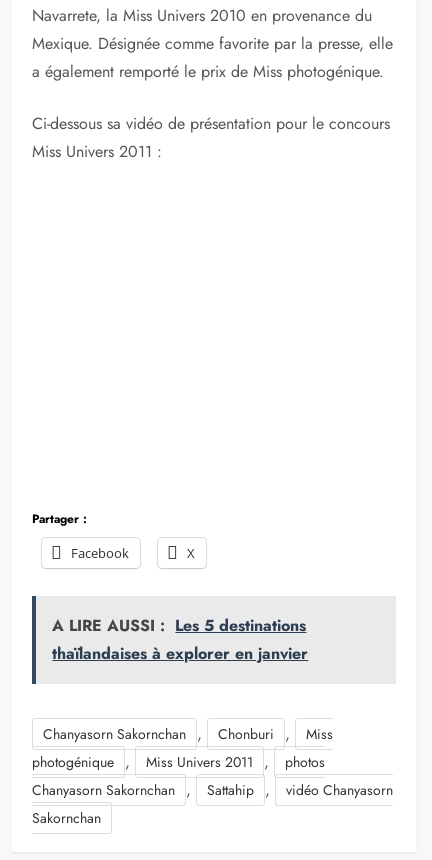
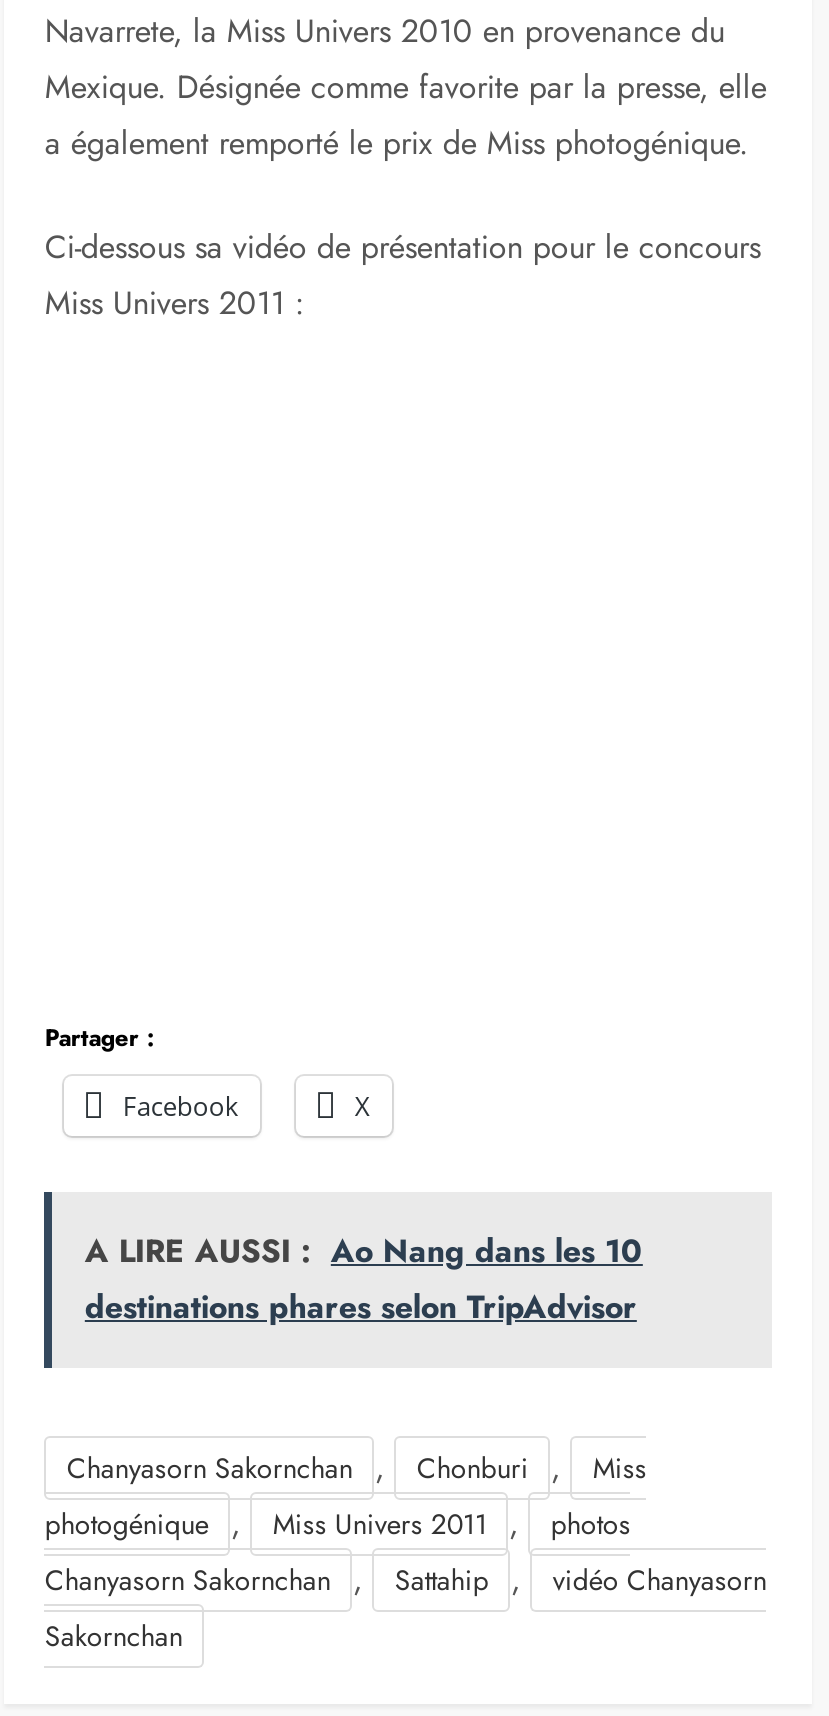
[52,614,308,665] A LIRE AUSSI : Les 5 destinations | thaïlandaises à explorer en janvier -> [85,1228,643,1330] A LIRE AUSSI : Ao Nang dans les 10 | destinations phares selon TripAdvisor

